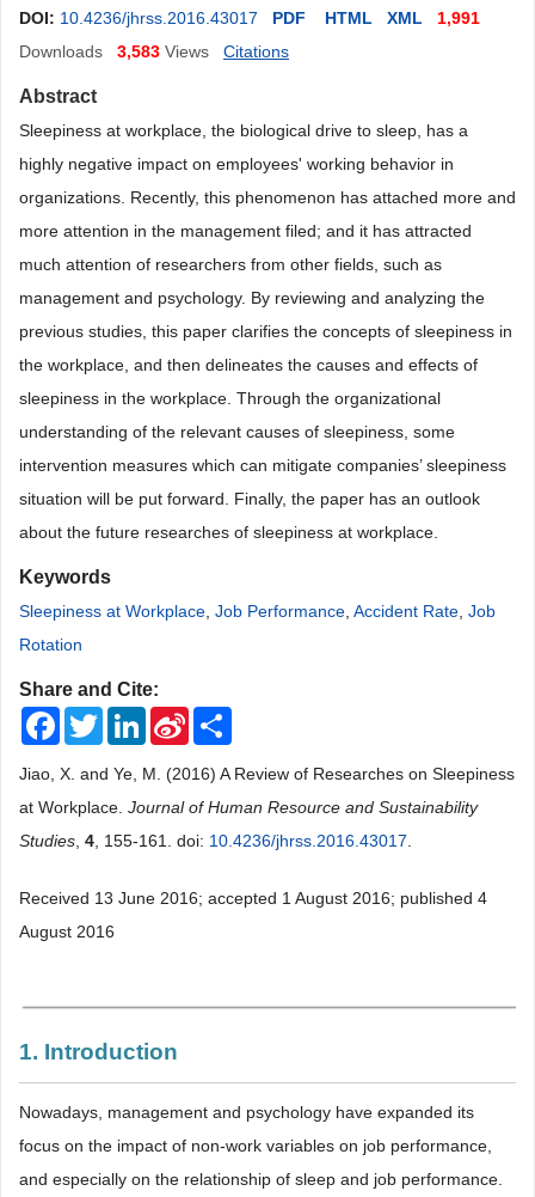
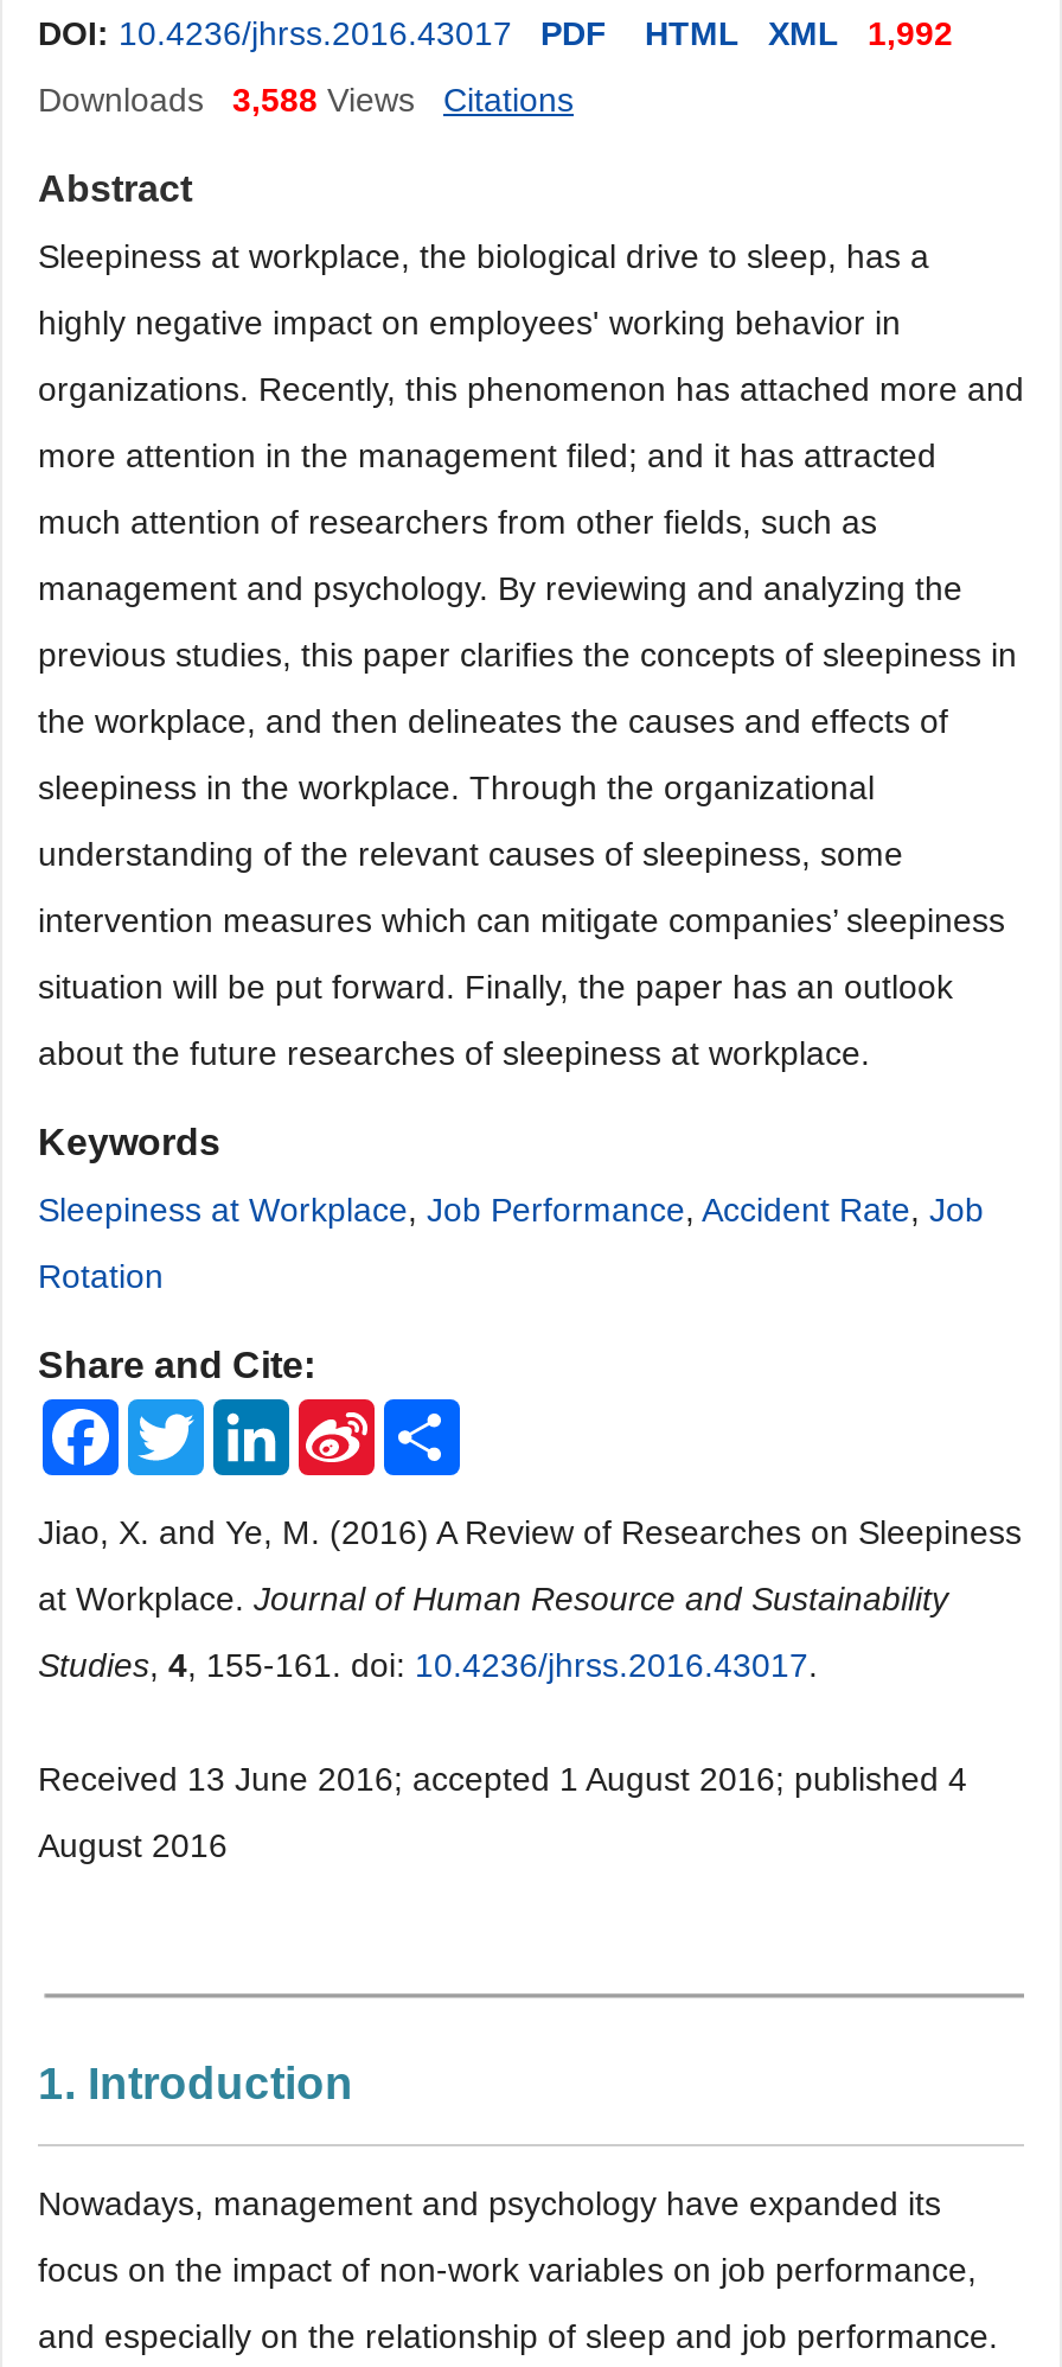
[19,8,480,28] DOI: 10.4236/jhrss.2016.43017 PDF HTML XML 1,991 -> [38,14,953,52] DOI: 10.4236/jhrss.2016.43017 PDF HTML XML 1,992
[19,42,209,61] Downloads 3,583 Views -> [38,81,415,119] Downloads 3,588 Views

